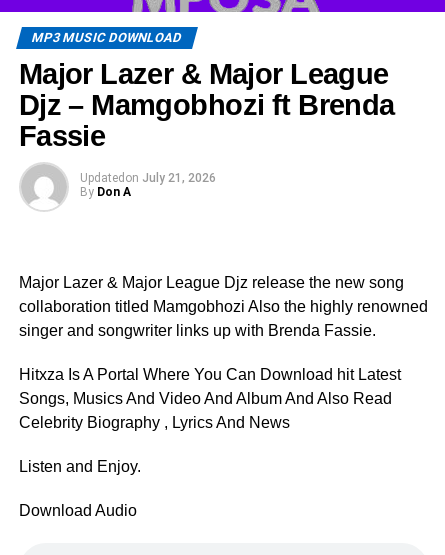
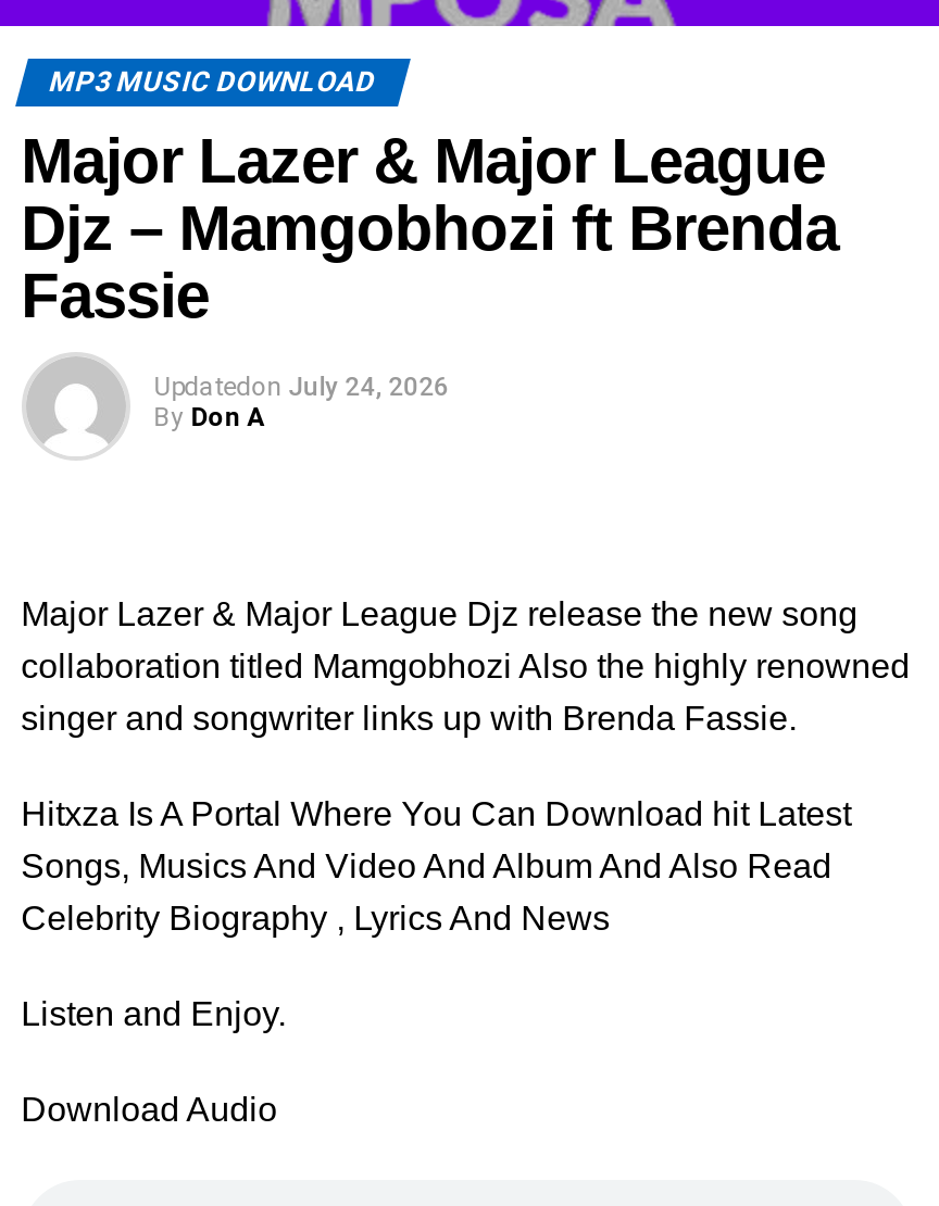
[80,171,216,185] Updatedon July 21, 2026 -> [154,372,449,402] Updatedon July 24, 2026

